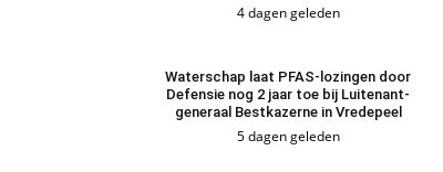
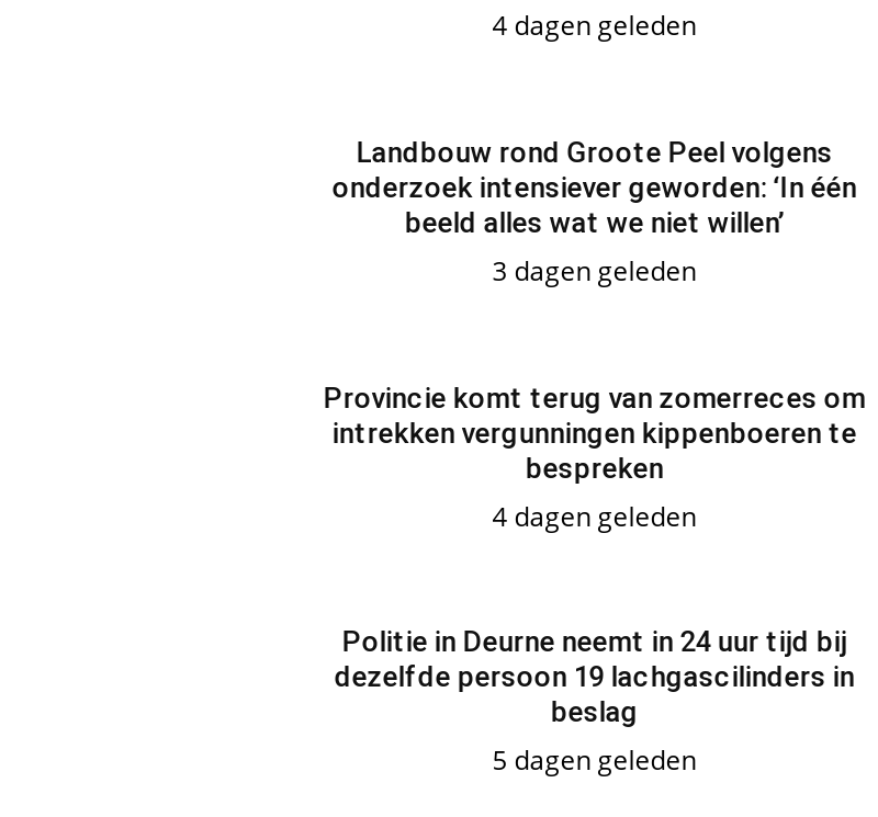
[165,68,411,120] Waterschap laat PFAS-lozingen door | Defensie nog 2 jaar toe bij Luitenant- | generaal Bestkazerne in Vredepeel -> [323,136,865,729] Landbouw rond Groote Peel volgens | onderzoek intensiever geworden: ‘In één | beeld alles wat we niet willen’ | 3 dagen geleden | Provincie komt terug van zomerreces om | intrekken vergunningen kippenboeren te | bespreken | 4 dagen geleden | Politie in Deurne neemt in 24 uur tijd bij | dezelfde persoon 19 lachgascilinders in | beslag

